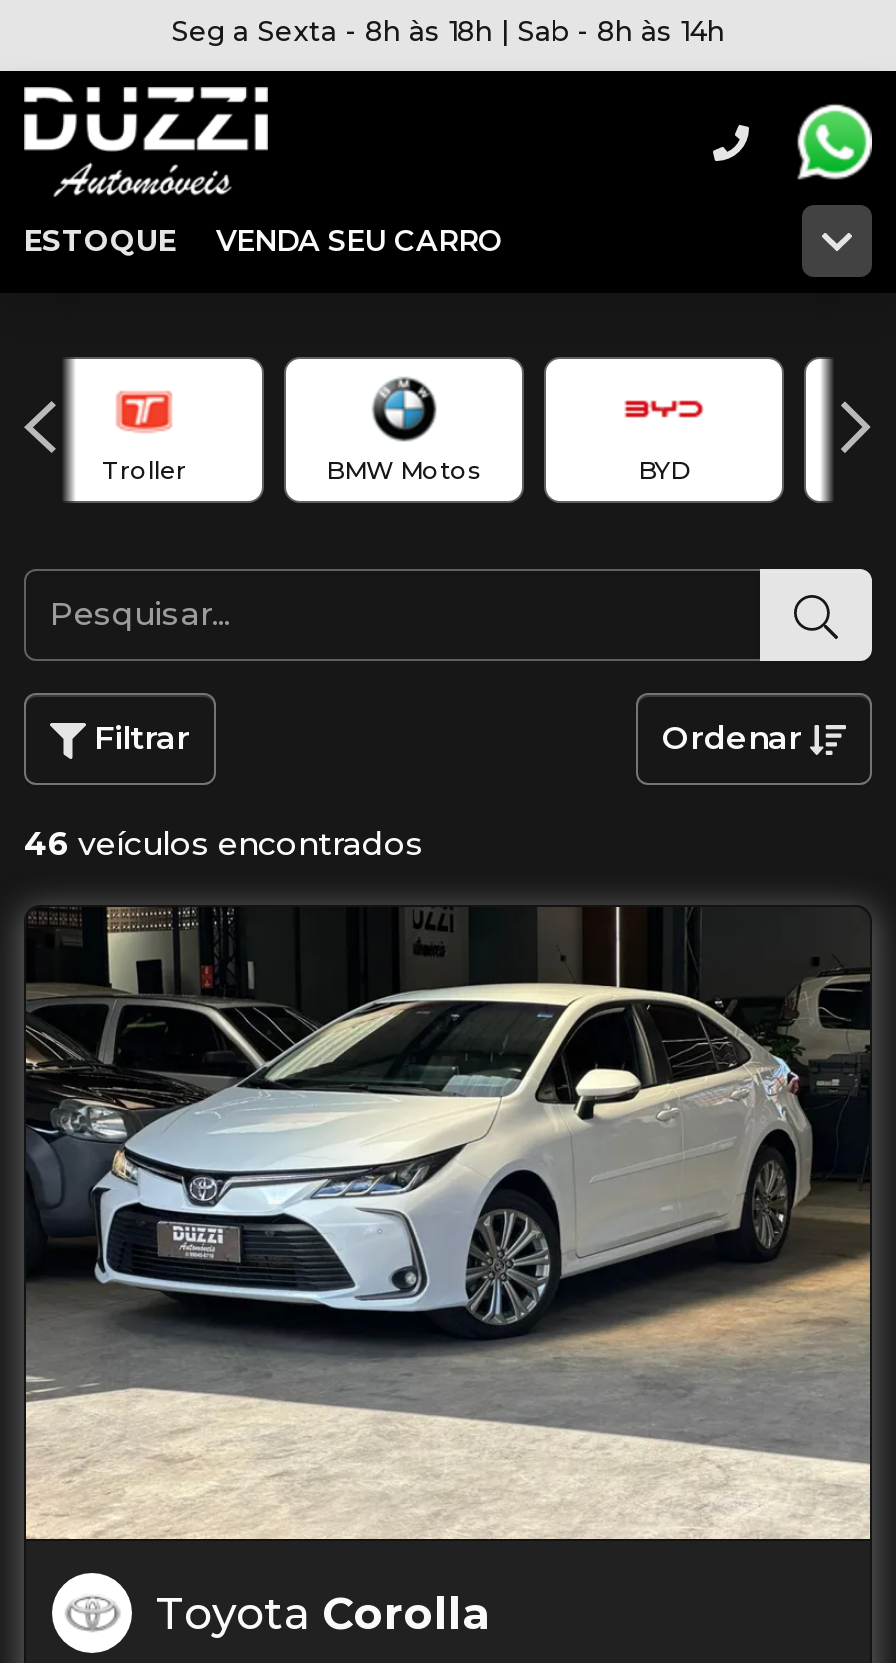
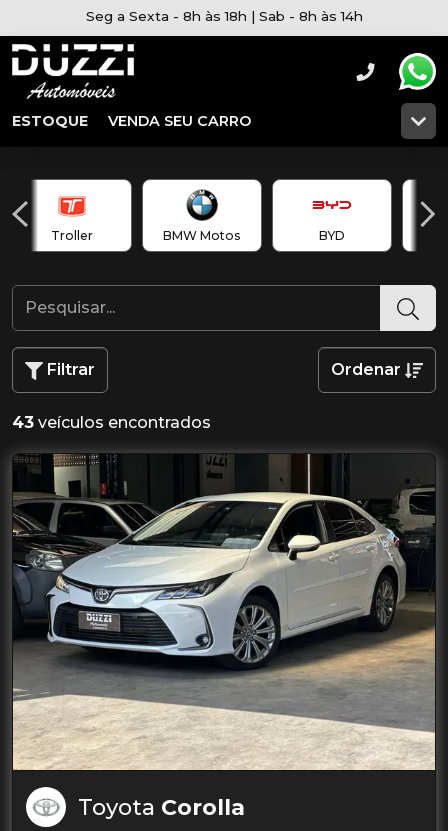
[24,825,424,863] 46 veículos encontrados -> [12,413,211,432] 43 veículos encontrados

